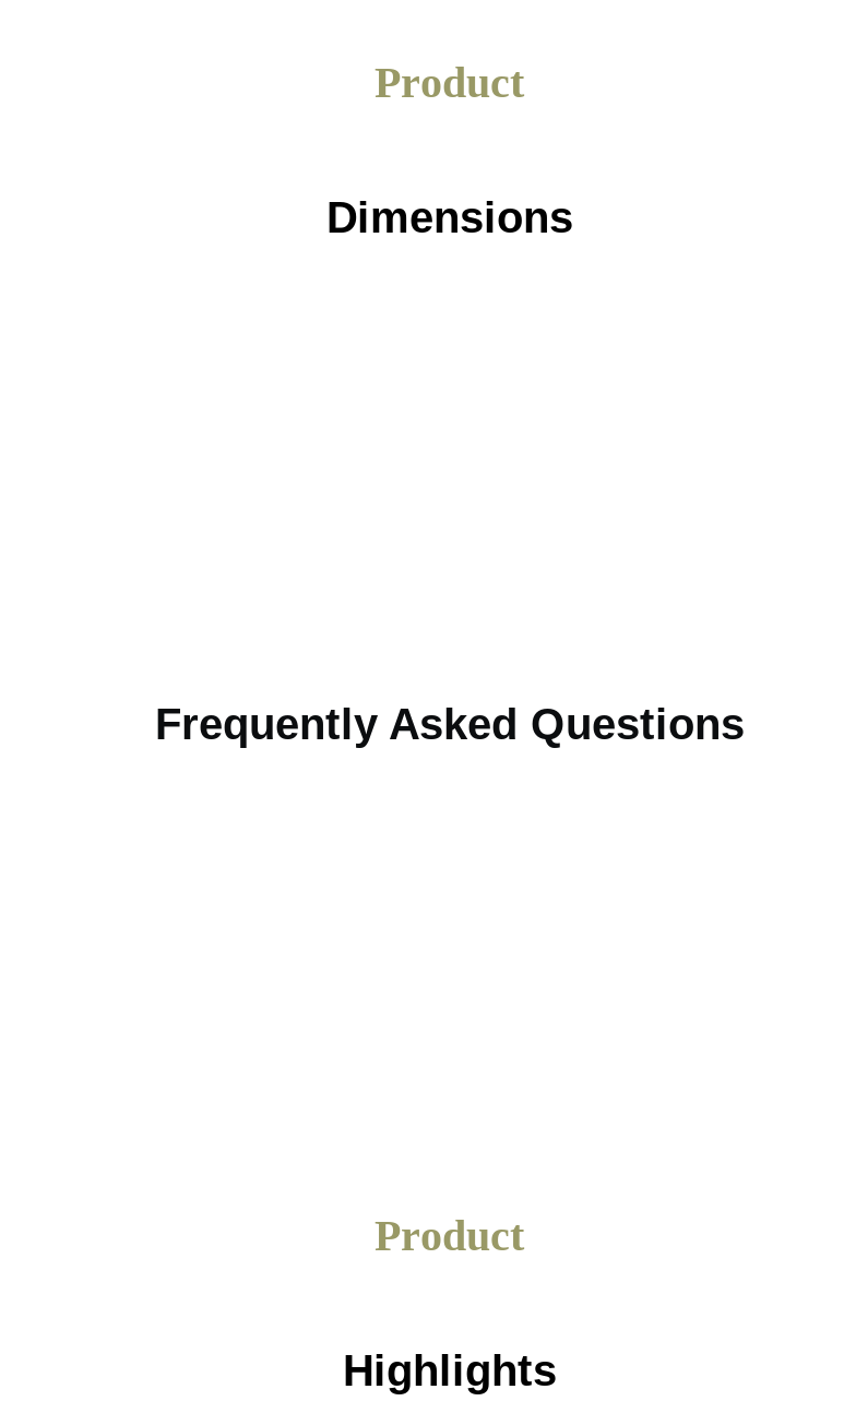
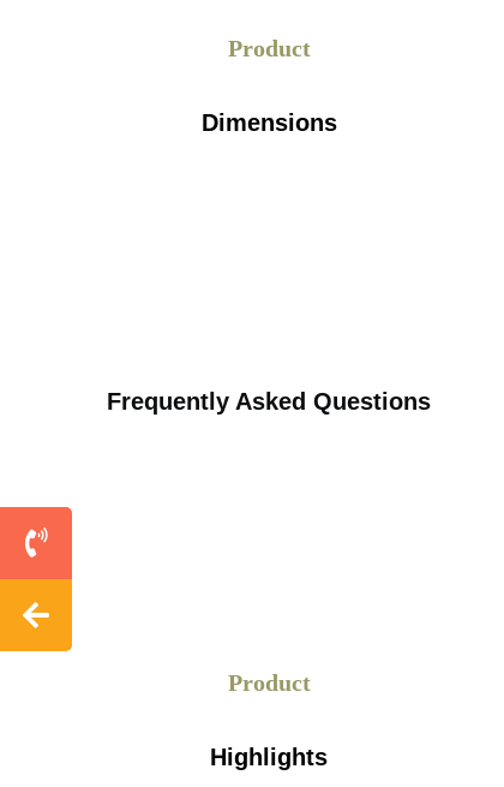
none -> [4,506,73,652] [image]

